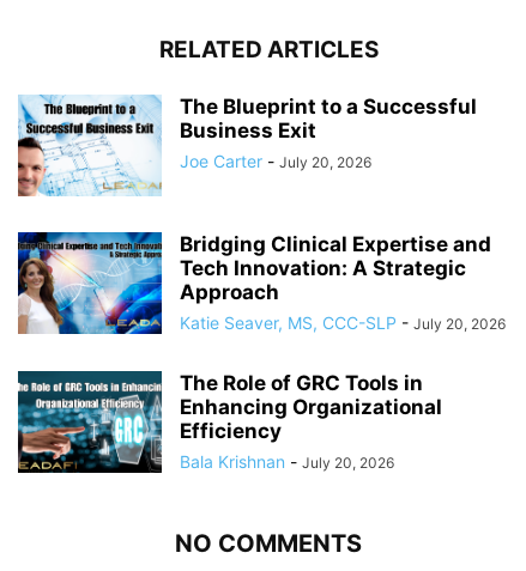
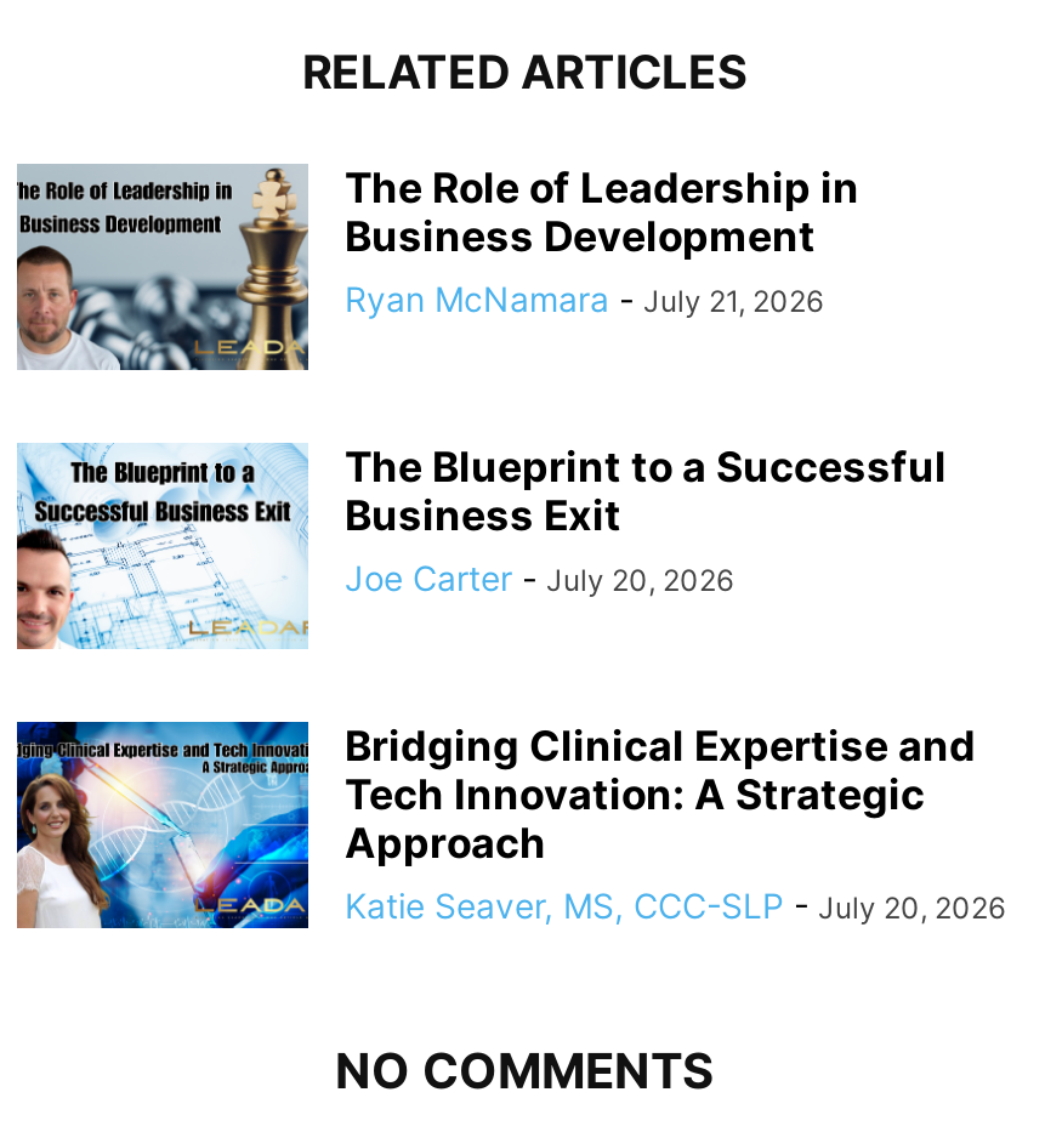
none -> [15,163,859,372] [image] | The Role of Leadership in | Business Development | Ryan McNamara - July 21, 2026
moved [16,93,506,332] -> [12,440,1005,925]: [image] | The Blueprint to a Successful | Business Exit | Joe Carter - July 20, 2026 | Bridging Clinical Expertise and | Tech Innovation: A Strategic | Approach | Katie Seaver, MS, CCC-SLP - July 20, 2026
[17,370,442,474] [image] | The Role of GRC Tools in | Enhancing Organizational | Efficiency | Bala Krishnan - July 20, 2026 -> none

